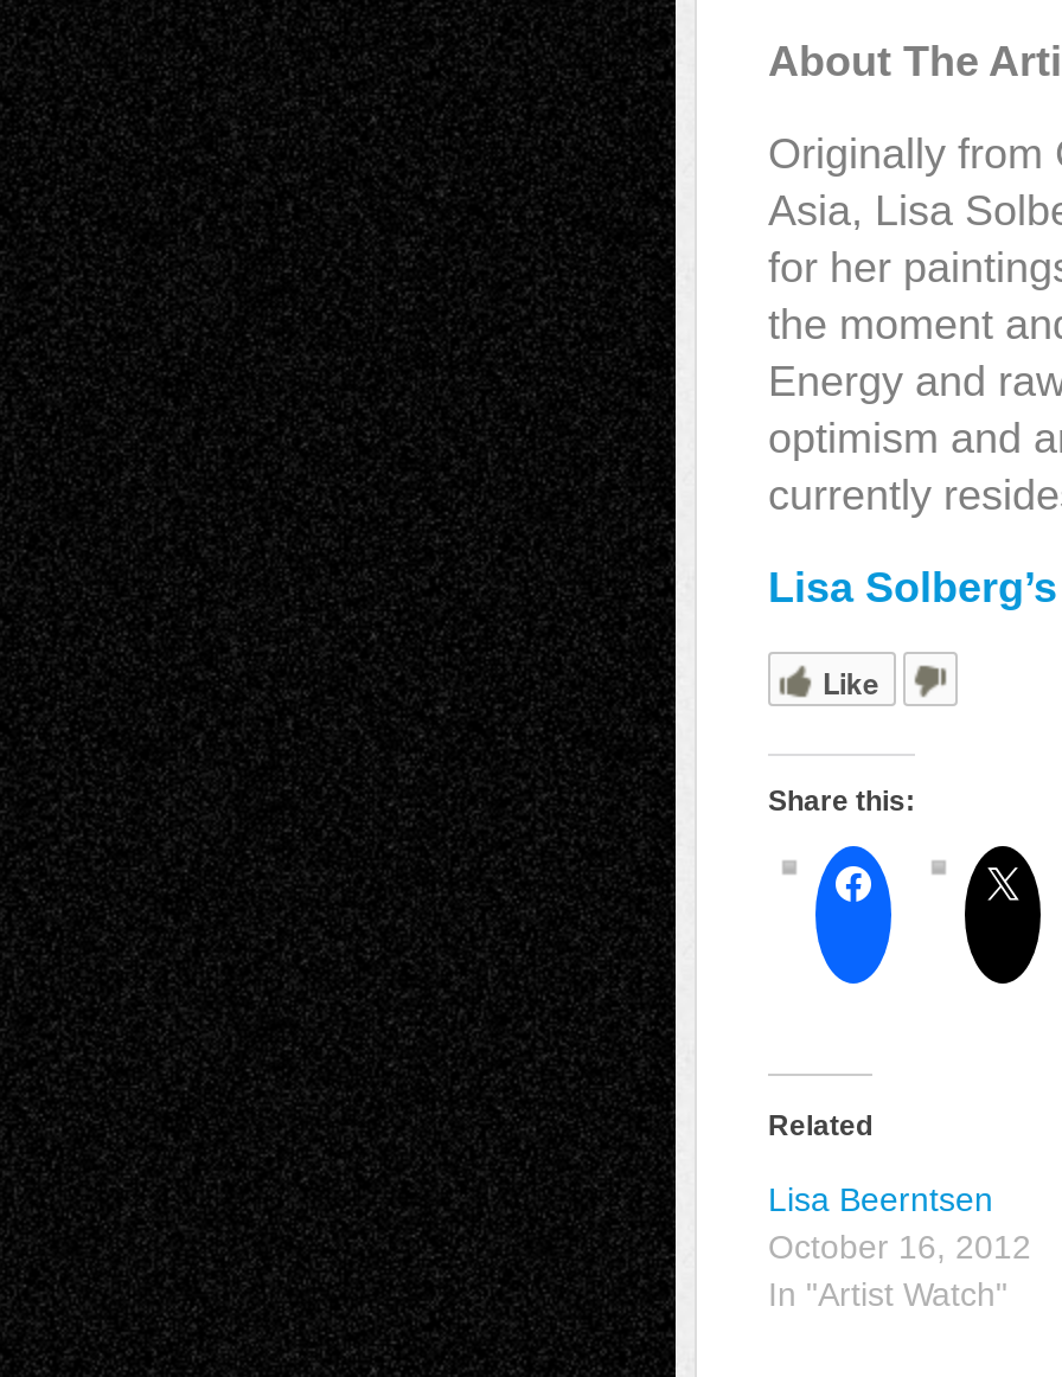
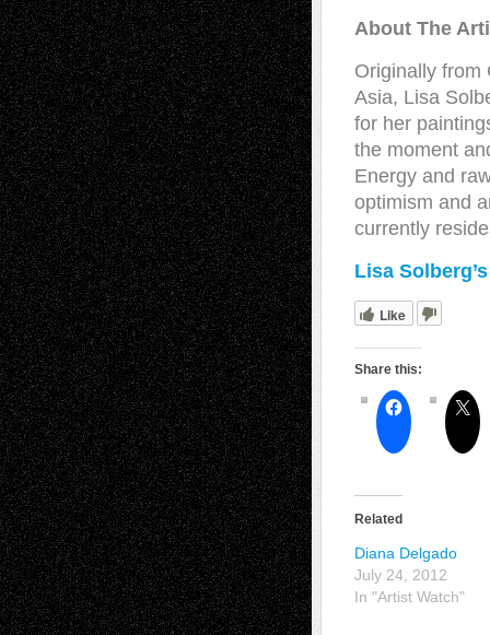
[768,1180,1031,1266] Lisa Beerntsen | October 16, 2012 -> [354,544,457,584] Diana Delgado | July 24, 2012

